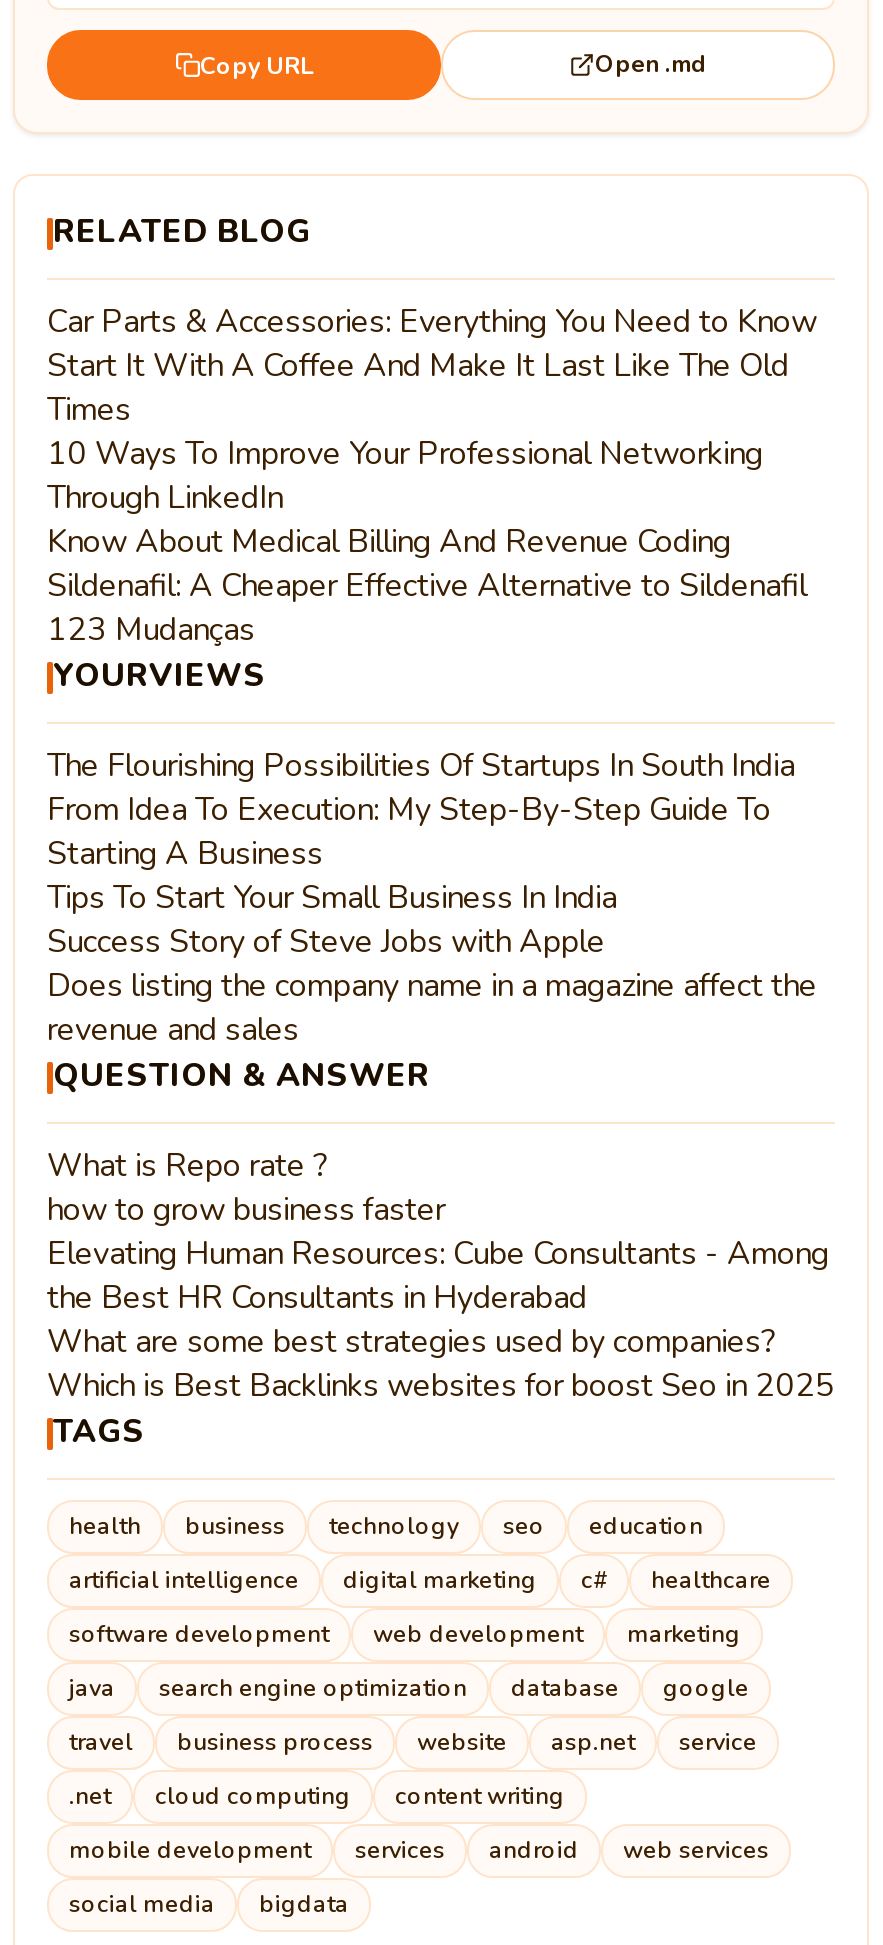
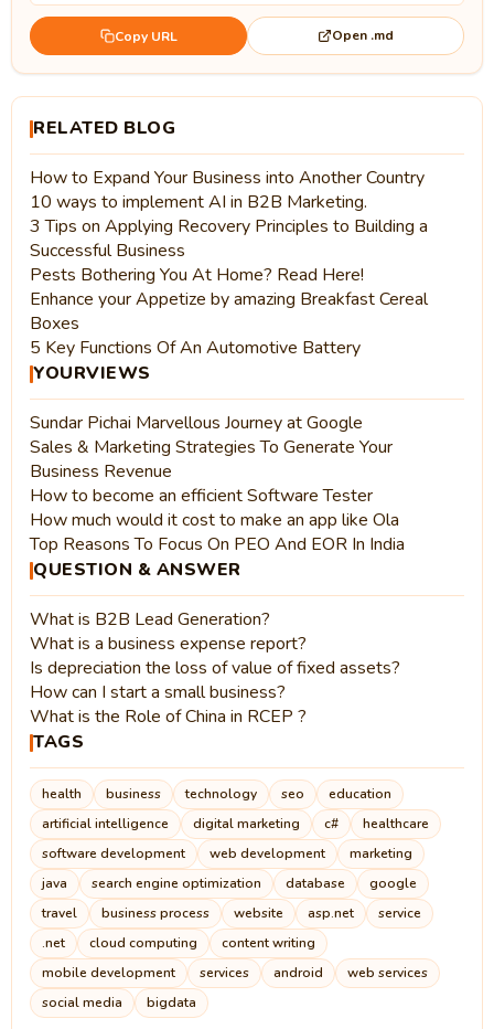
[47,300,817,652] Car Parts & Accessories: Everything You Need to Know | Start It With A Coffee And Make It Last Like The Old | Times | 10 Ways To Improve Your Professional Networking | Through LinkedIn | Know About Medical Billing And Revenue Coding | Sildenafil: A Cheaper Effective Alternative to Sildenafil | 123 Mudanças -> [30,166,428,360] How to Expand Your Business into Another Country | 10 ways to implement AI in B2B Marketing. | 3 Tips on Applying Recovery Principles to Building a | Successful Business | Pests Bothering You At Home? Read Here! | Enhance your Appetize by amazing Breakfast Cereal | Boxes | 5 Key Functions Of An Automotive Battery
[47,744,817,1052] The Flourishing Possibilities Of Startups In South India | From Idea To Execution: My Step-By-Step Guide To | Starting A Business | Tips To Start Your Small Business In India | Success Story of Steve Jobs with Apple | Does listing the company name in a magazine affect the | revenue and sales -> [30,411,405,556] Sundar Pichai Marvellous Journey at Google | Sales & Marketing Strategies To Generate Your | Business Revenue | How to become an efficient Software Tester | How much would it cost to make an app like Ola | Top Reasons To Focus On PEO And EOR In India
[47,1144,835,1408] What is Repo rate ? | how to grow business faster | Elevating Human Resources: Cube Consultants - Among | the Best HR Consultants in Hyderabad | What are some best strategies used by companies? | Which is Best Backlinks websites for boost Seo in 2025 -> [30,607,400,729] What is B2B Lead Generation? | What is a business expense report? | Is depreciation the loss of value of fixed assets? | How can I start a small business? | What is the Role of China in RCEP ?

